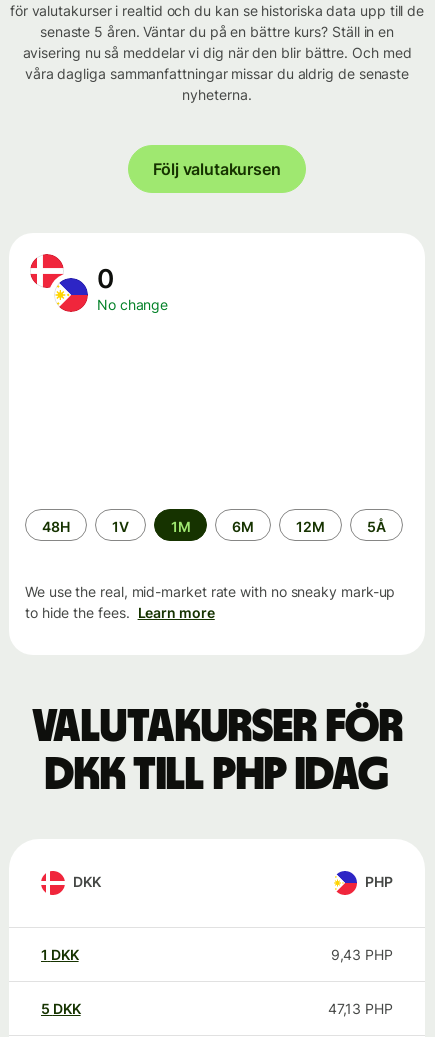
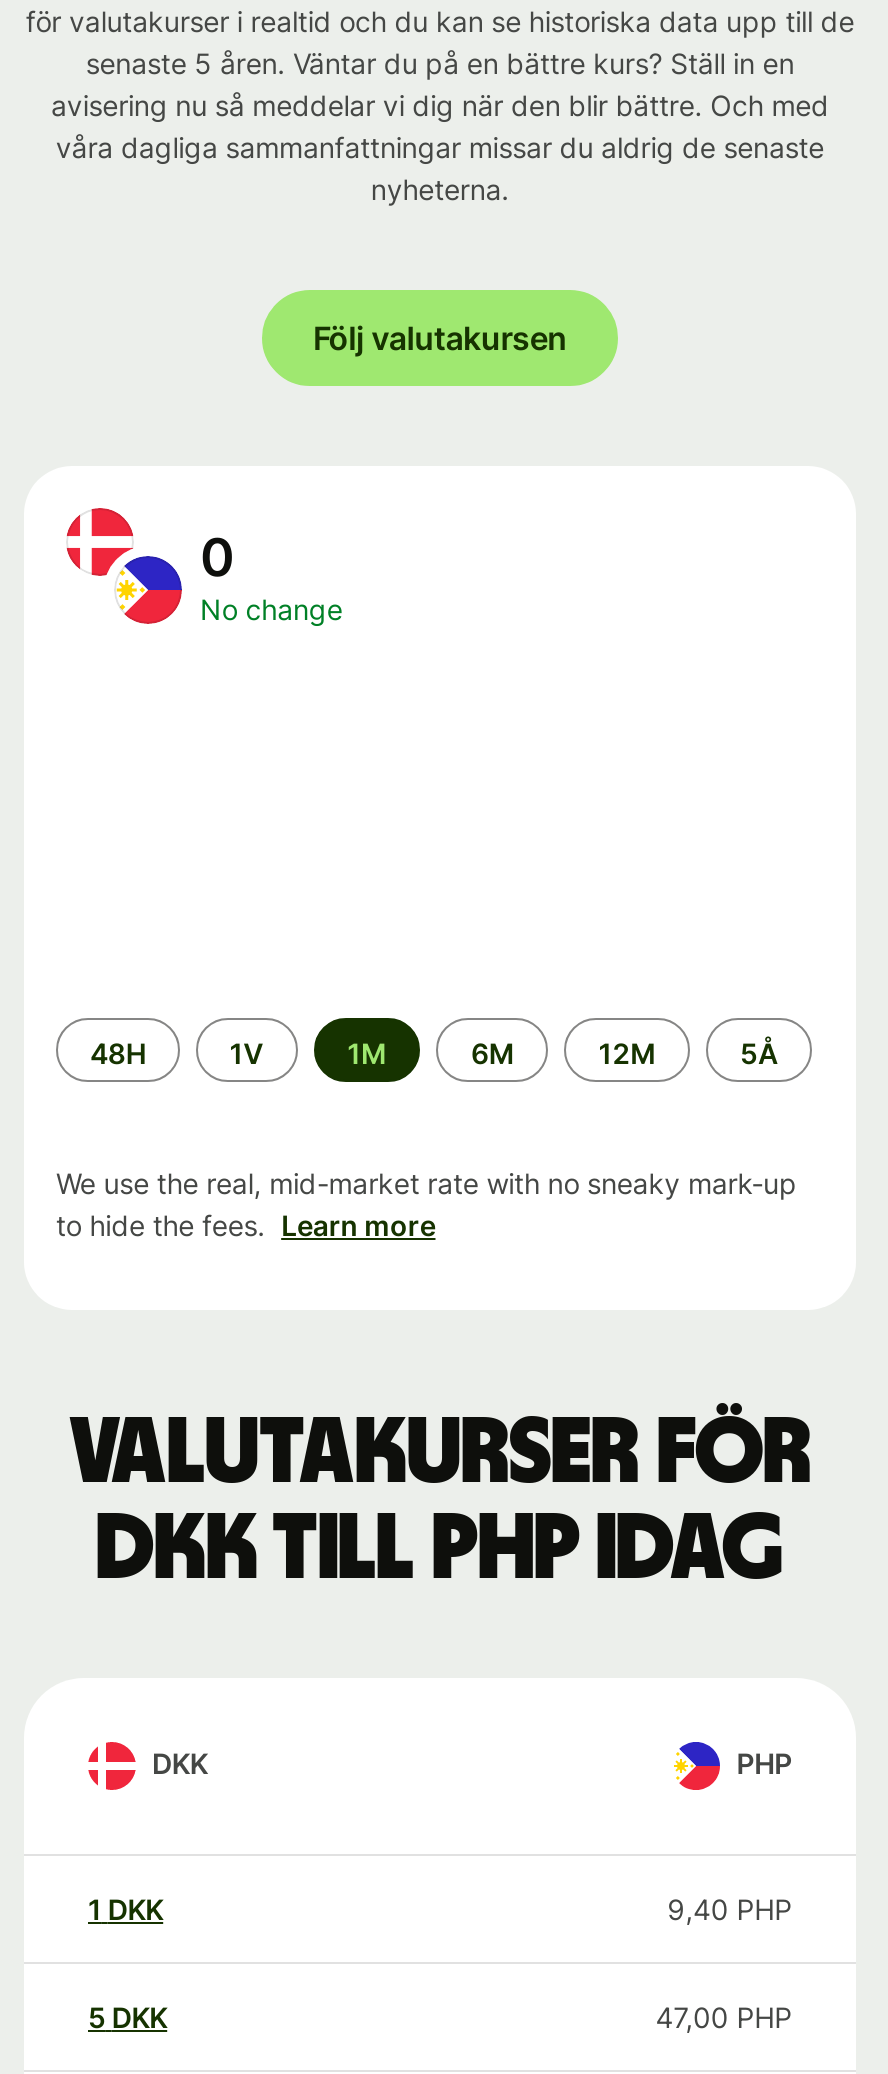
[331,946,393,963] 9,43 PHP -> [667,1892,792,1926] 9,40 PHP
[328,1000,393,1017] 47,13 PHP -> [655,2000,792,2034] 47,00 PHP

